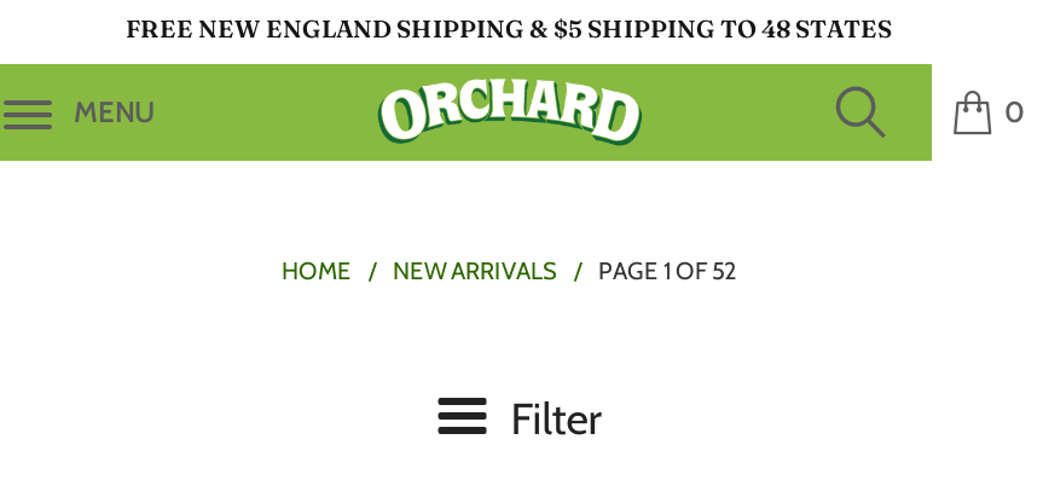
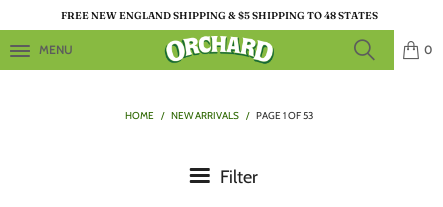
[282,255,736,287] HOME / NEW ARRIVALS / PAGE 1 OF 52 -> [125,109,313,122] HOME / NEW ARRIVALS / PAGE 1 OF 53

